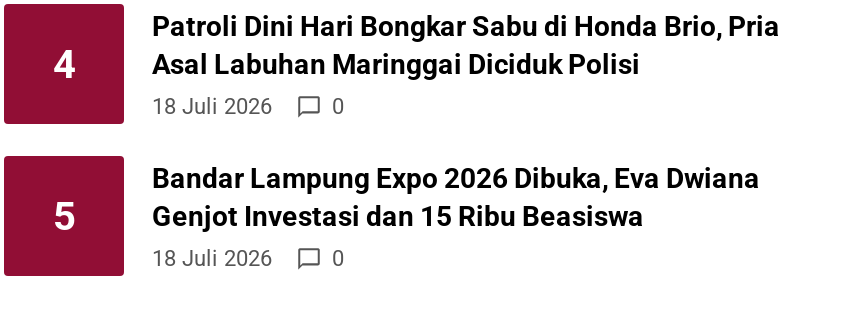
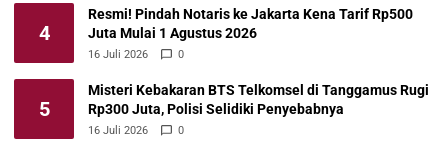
[152,11,780,121] Patroli Dini Hari Bongkar Sabu di Honda Brio, Pria | Asal Labuhan Maringgai Diciduk Polisi | 18 Juli 2026 -> [88,6,413,61] Resmi! Pindah Notaris ke Jakarta Kena Tarif Rp500 | Juta Mulai 1 Agustus 2026 | 16 Juli 2026
[152,163,760,273] Bandar Lampung Expo 2026 Dibuka, Eva Dwiana | Genjot Investasi dan 15 Ribu Beasiswa | 18 Juli 2026 -> [88,82,429,137] Misteri Kebakaran BTS Telkomsel di Tanggamus Rugi | Rp300 Juta, Polisi Selidiki Penyebabnya | 16 Juli 2026

